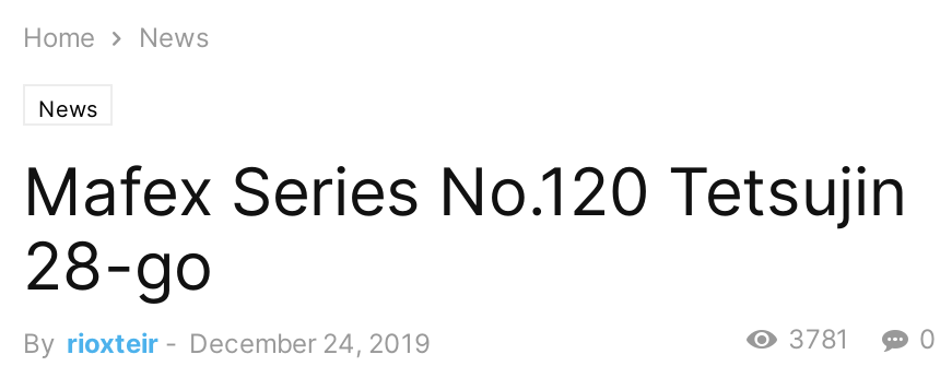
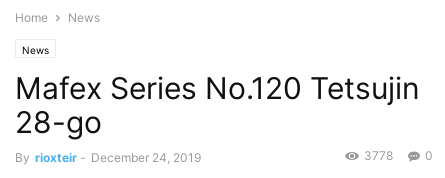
[788,322,849,355] 3781 -> [364,148,393,163] 3778

